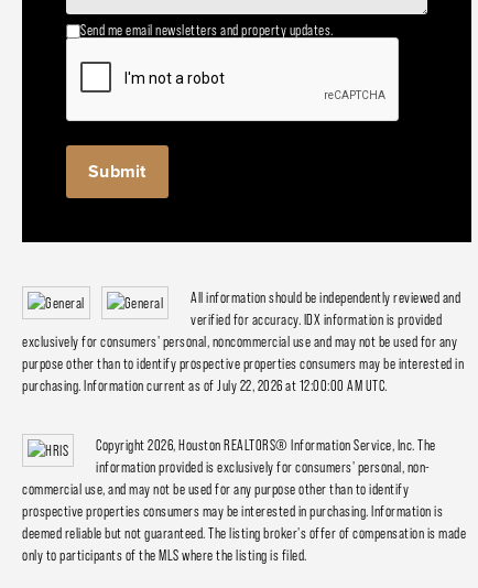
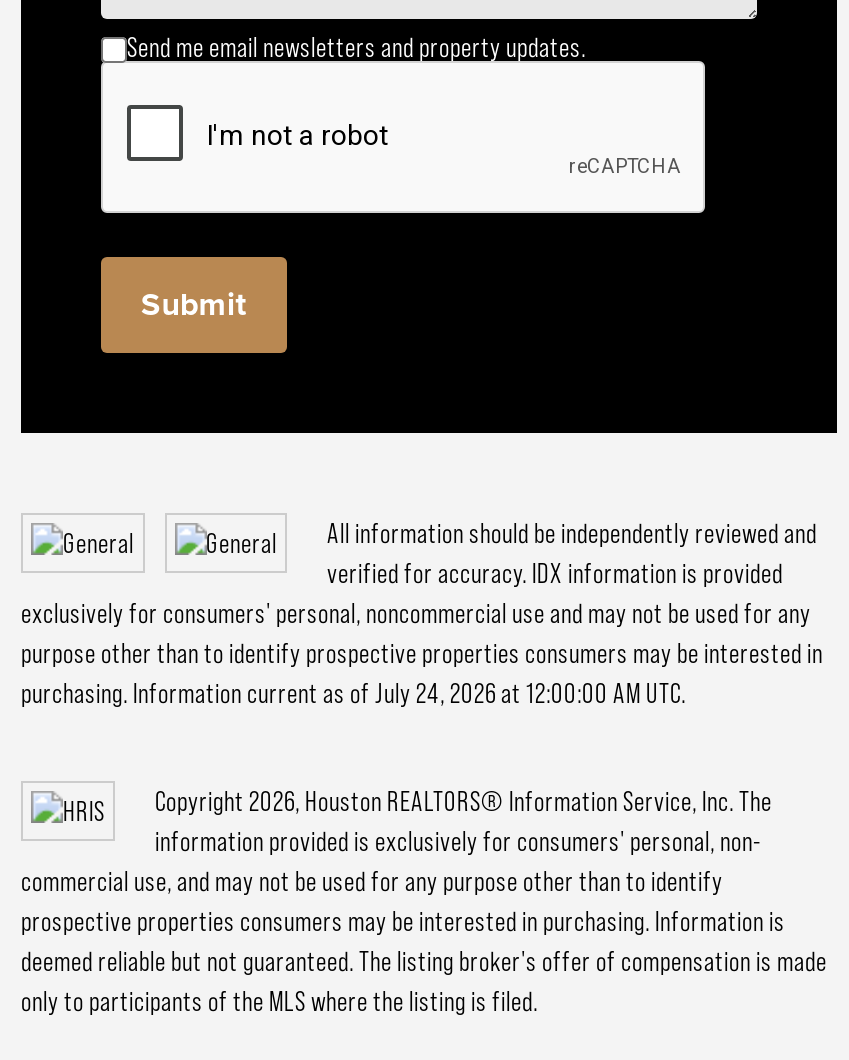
[22,376,387,394] purchasing. Information current as of July 22, 2026 at 12:00:00 AM UTC. -> [21,677,686,709] purchasing. Information current as of July 24, 2026 at 12:00:00 AM UTC.

